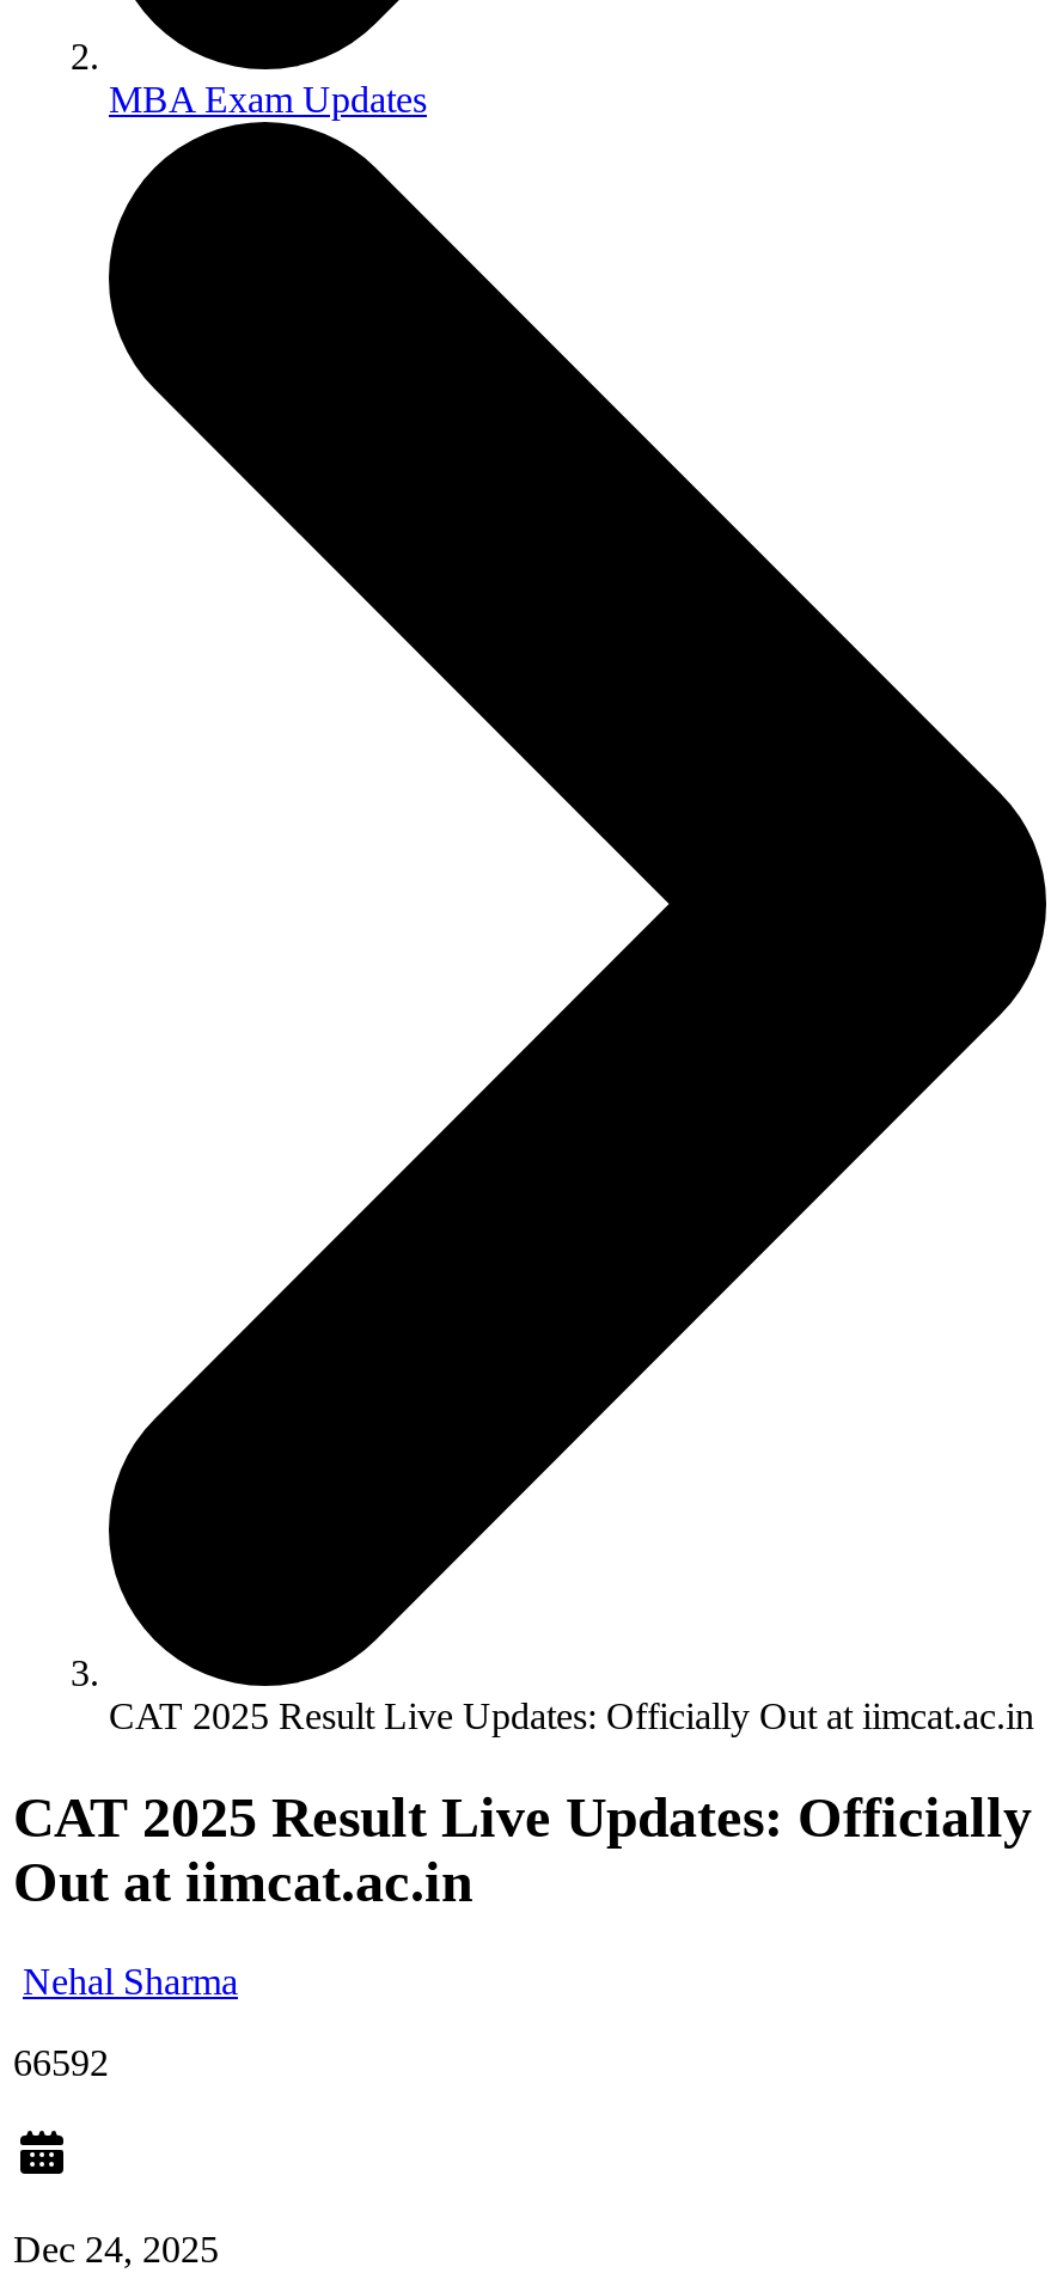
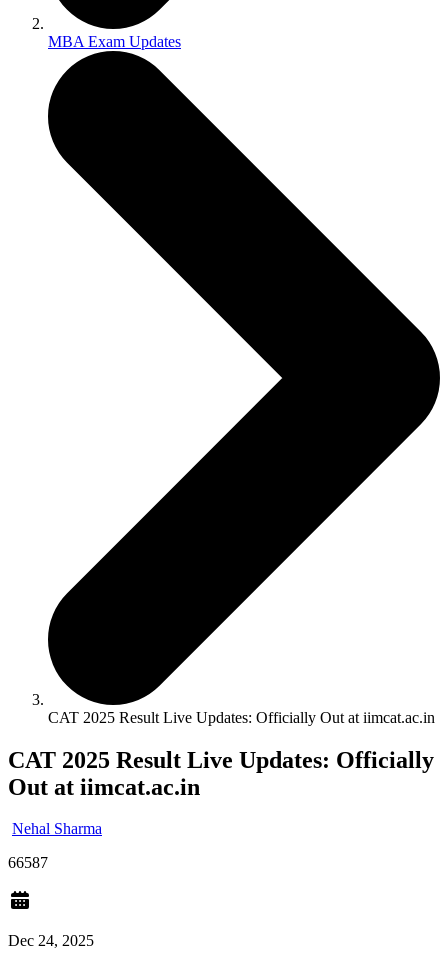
[13,2043,109,2084] 66592 -> [8,854,48,871] 66587

